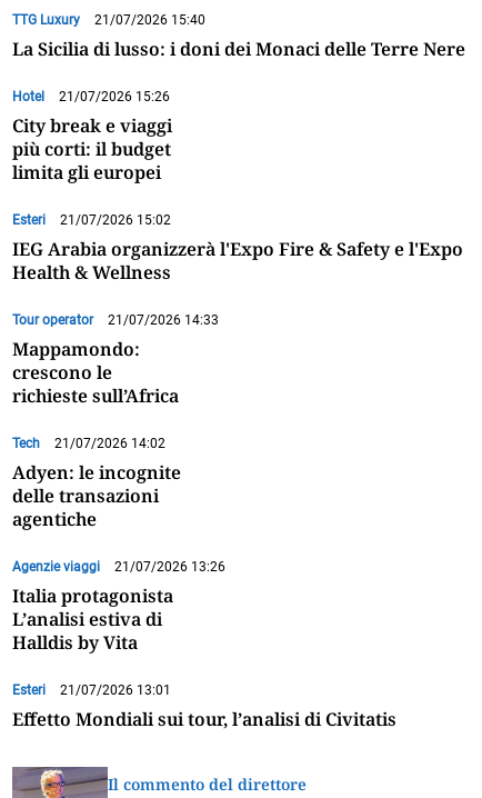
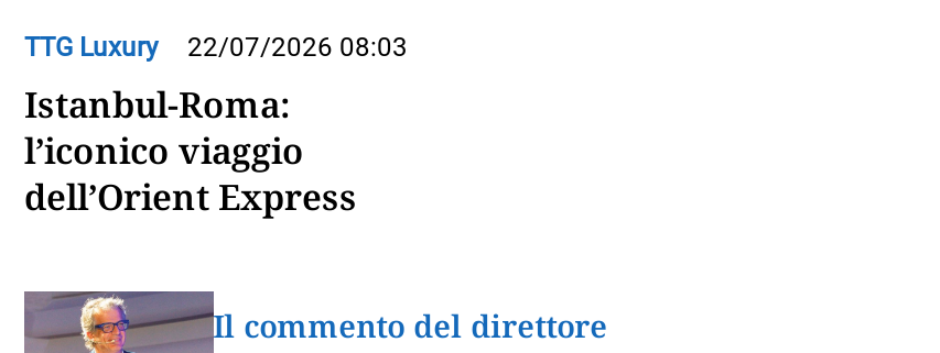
[12,12,465,732] 21/07/2026 15:40 | La Sicilia di lusso: i doni dei Monaci delle Terre Nere | Hotel | 21/07/2026 15:26 | City break e viaggi | più corti: il budget | limita gli europei | Esteri | 21/07/2026 15:02 | IEG Arabia organizzerà l'Expo Fire & Safety e l'Expo | Health & Wellness | Tour operator | 21/07/2026 14:33 | Mappamondo: | crescono le | richieste sull’Africa | Tech | 21/07/2026 14:02 | Adyen: le incognite | delle transazioni | agentiche | Agenzie viaggi | 21/07/2026 13:26 | Italia protagonista | L’analisi estiva di | Halldis by Vita | Esteri | 21/07/2026 13:01 | Effetto Mondiali sui tour, l’analisi di Civitatis -> [24,32,408,221] 22/07/2026 08:03 | Istanbul-Roma: | l’iconico viaggio | dell’Orient Express

